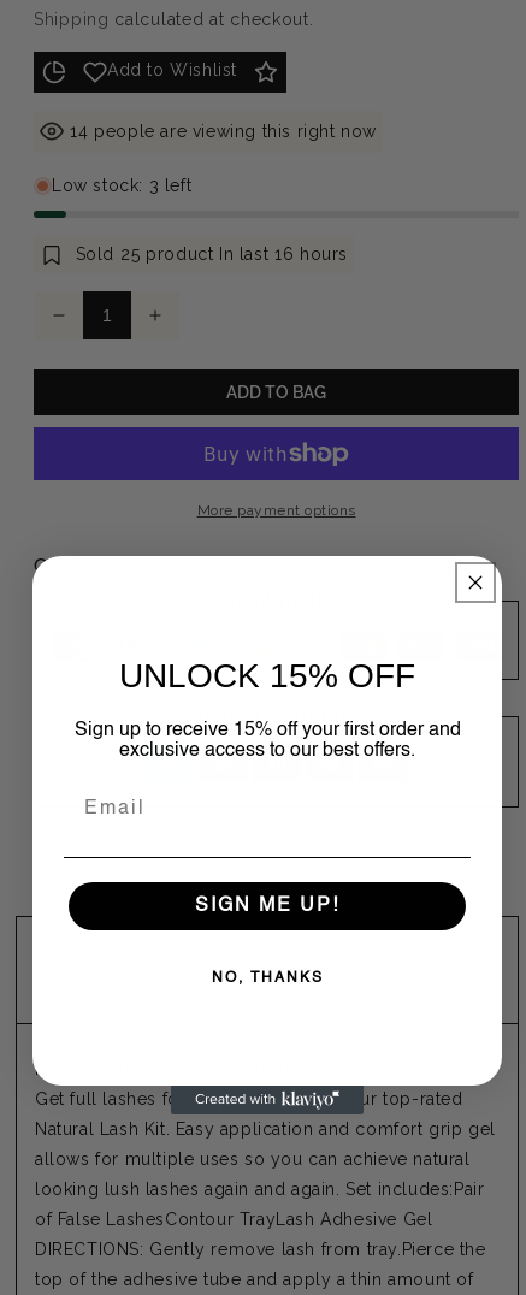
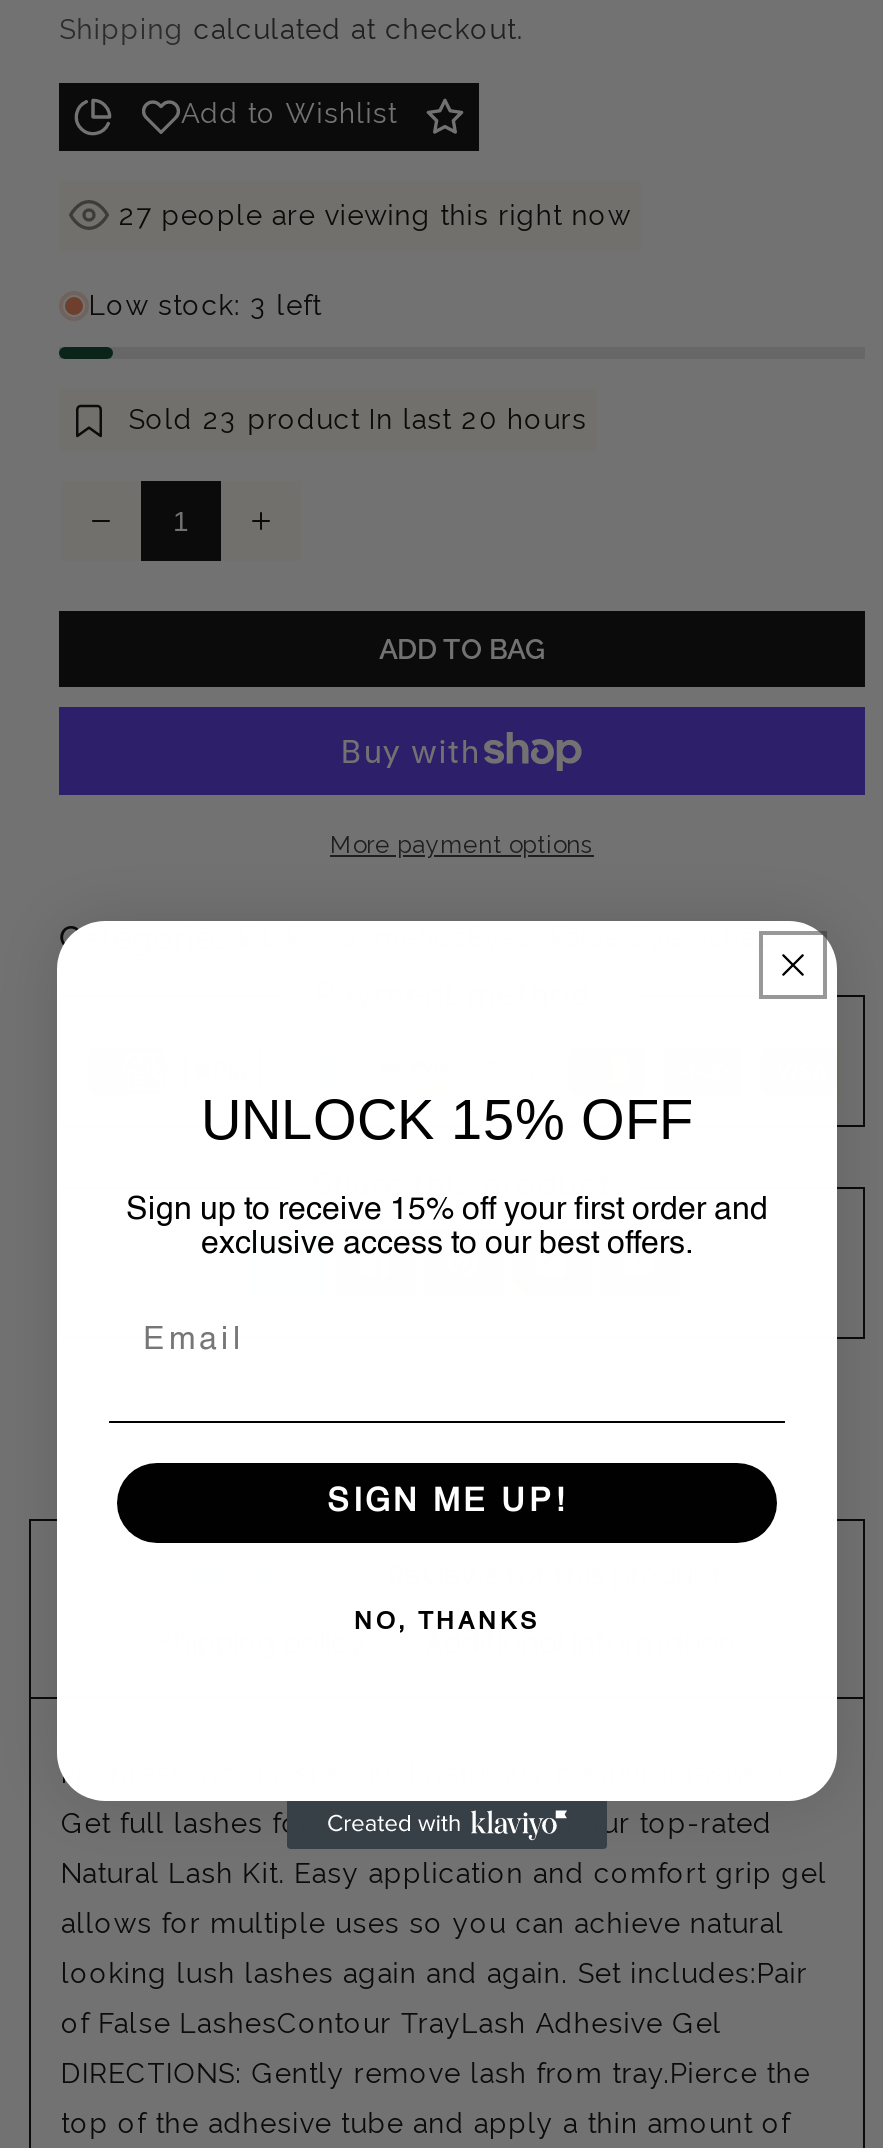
[70,121,377,141] 14 people are viewing this right now -> [119,198,631,231] 27 people are viewing this right now
[75,244,348,263] Sold 25 product In last 16 hours -> [128,402,587,435] Sold 23 product In last 20 hours

